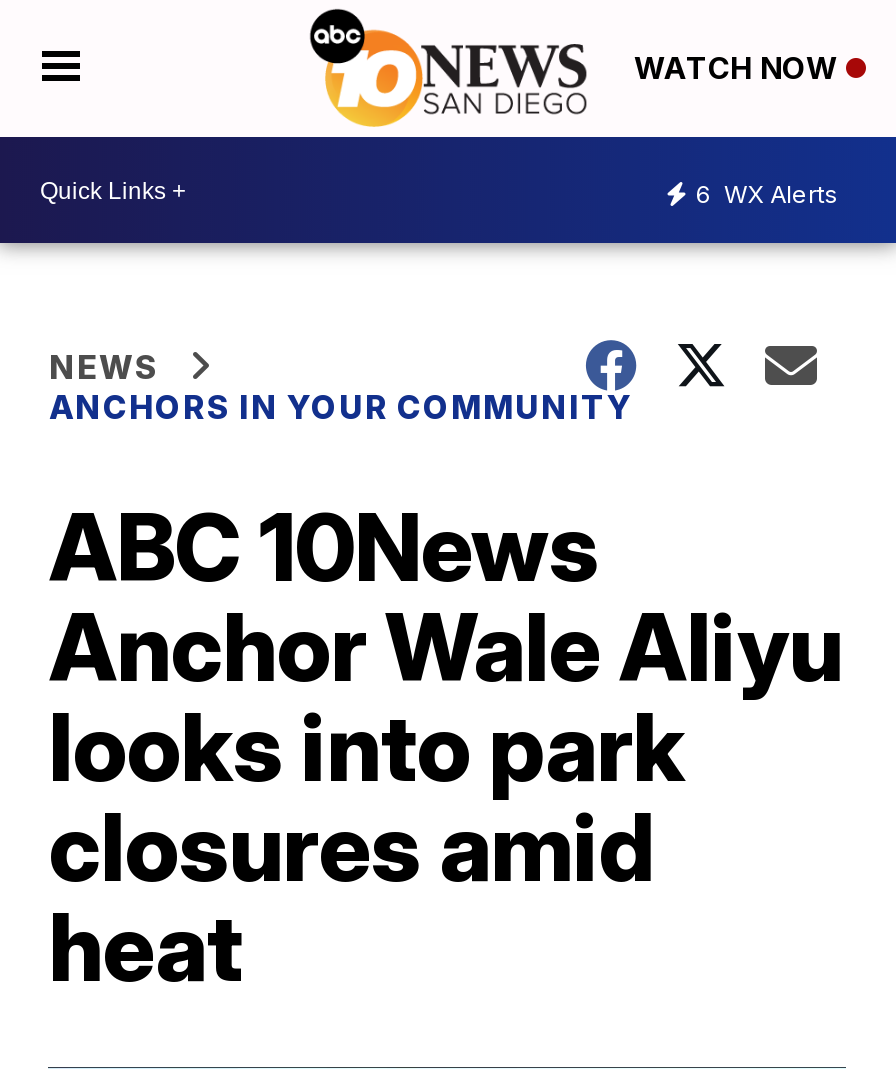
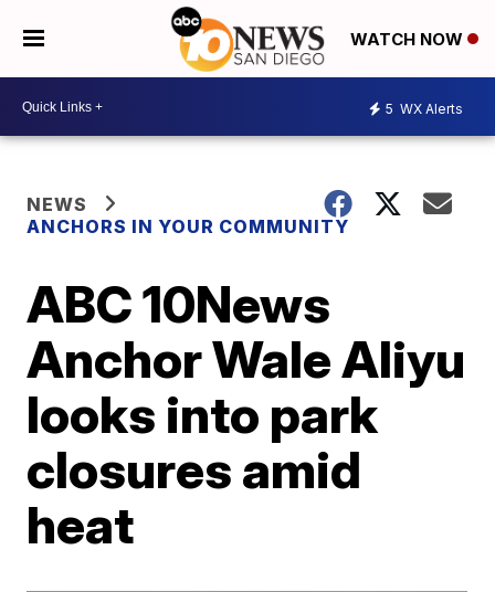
[696,178,838,208] 6 WX Alerts -> [386,100,463,117] 5 WX Alerts

